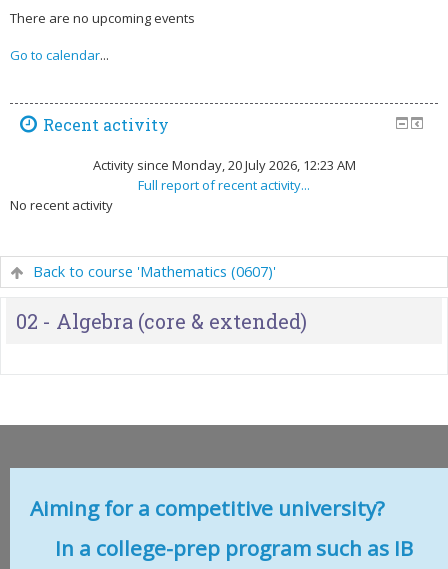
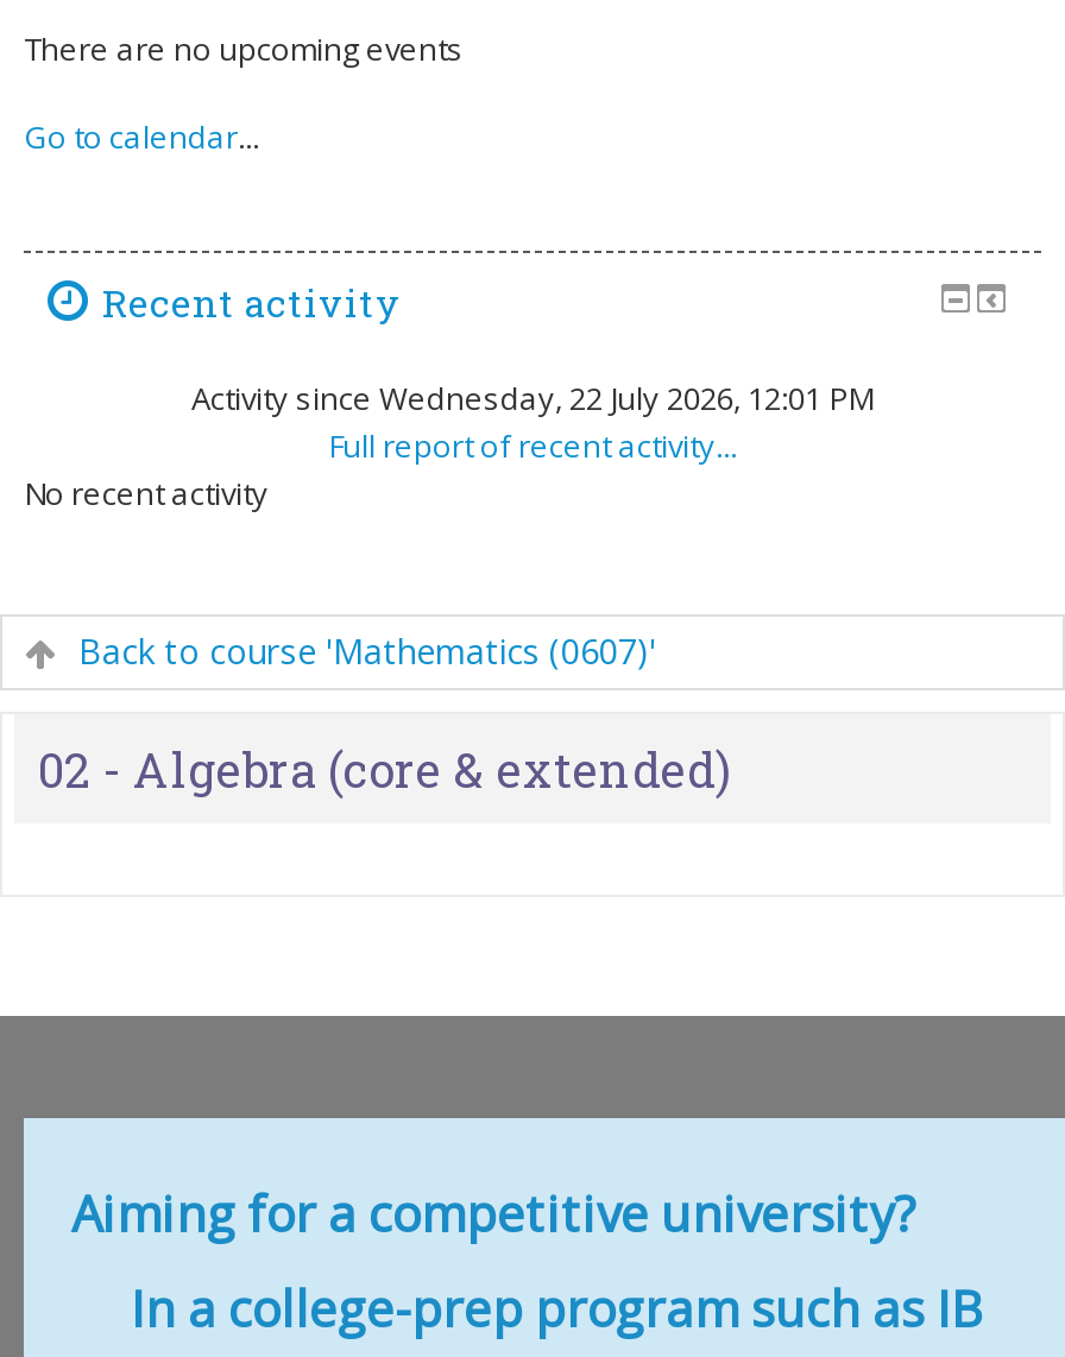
[92,156,355,174] Activity since Monday, 20 July 2026, 12:23 AM -> [191,376,874,419] Activity since Wednesday, 22 July 2026, 12:01 PM

